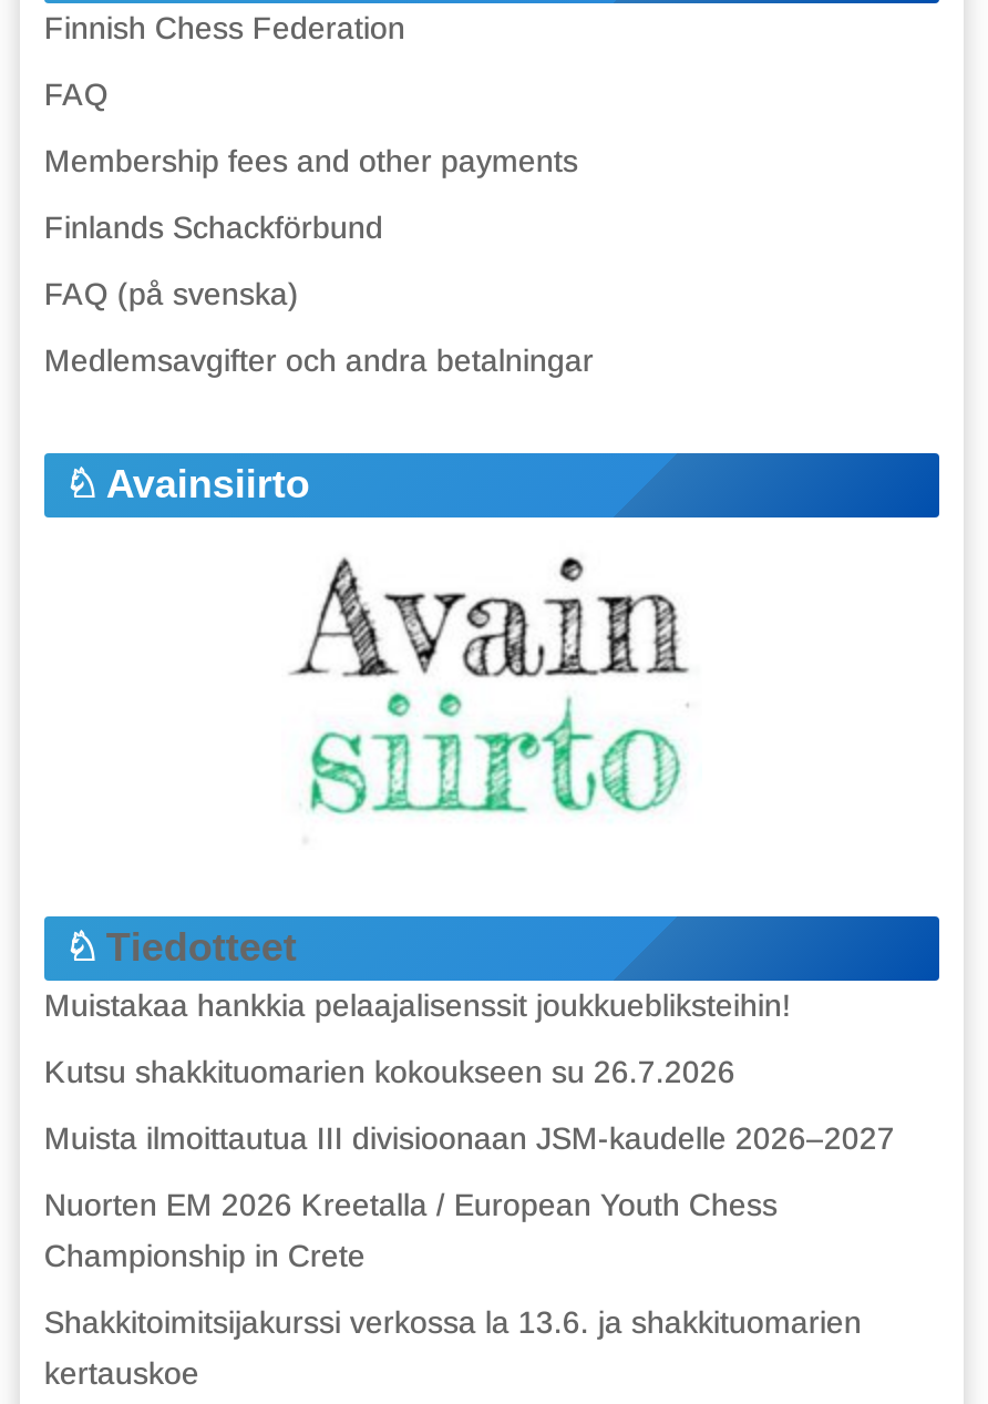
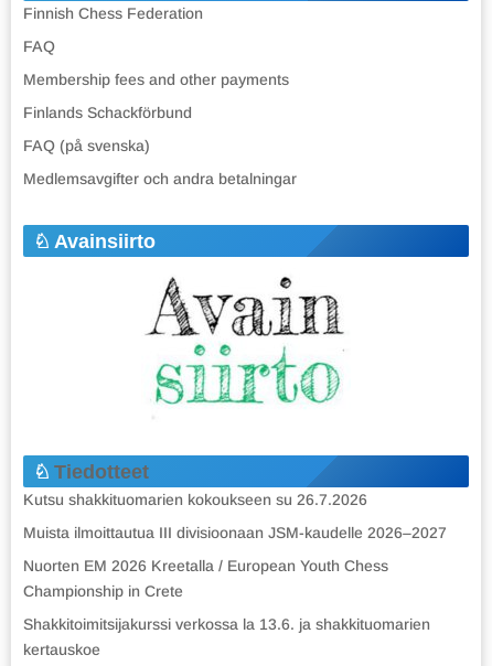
[44,986,790,1022] Muistakaa hankkia pelaajalisenssit joukkuebliksteihin! -> none

